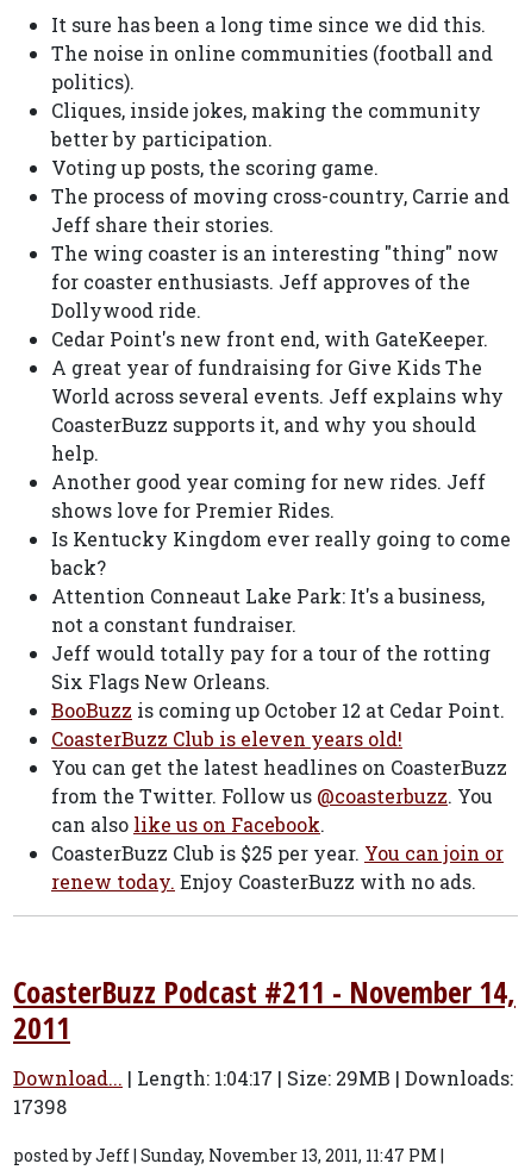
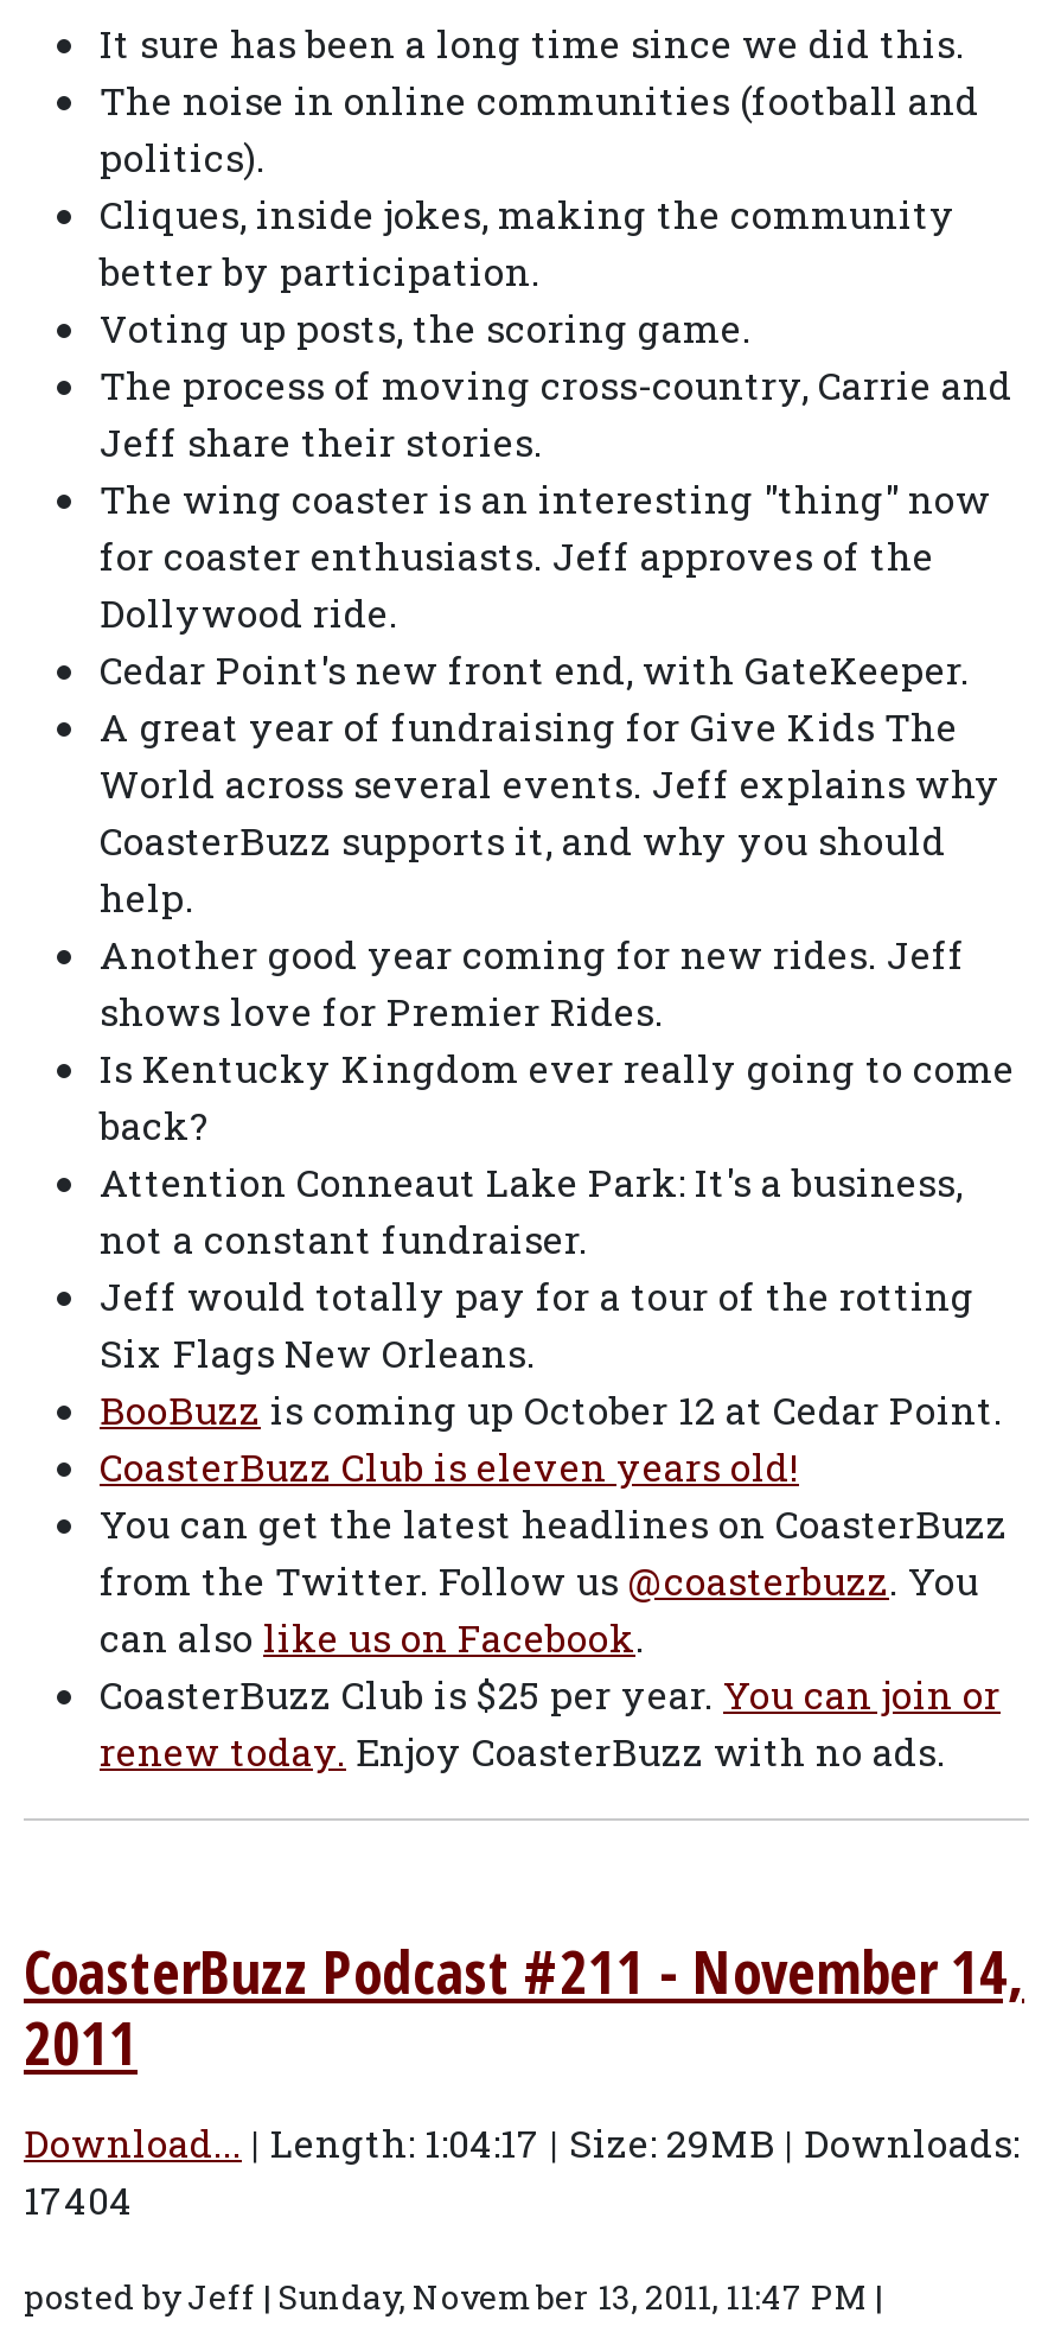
[13,1094,67,1119] 17398 -> [24,2174,133,2224] 17404

